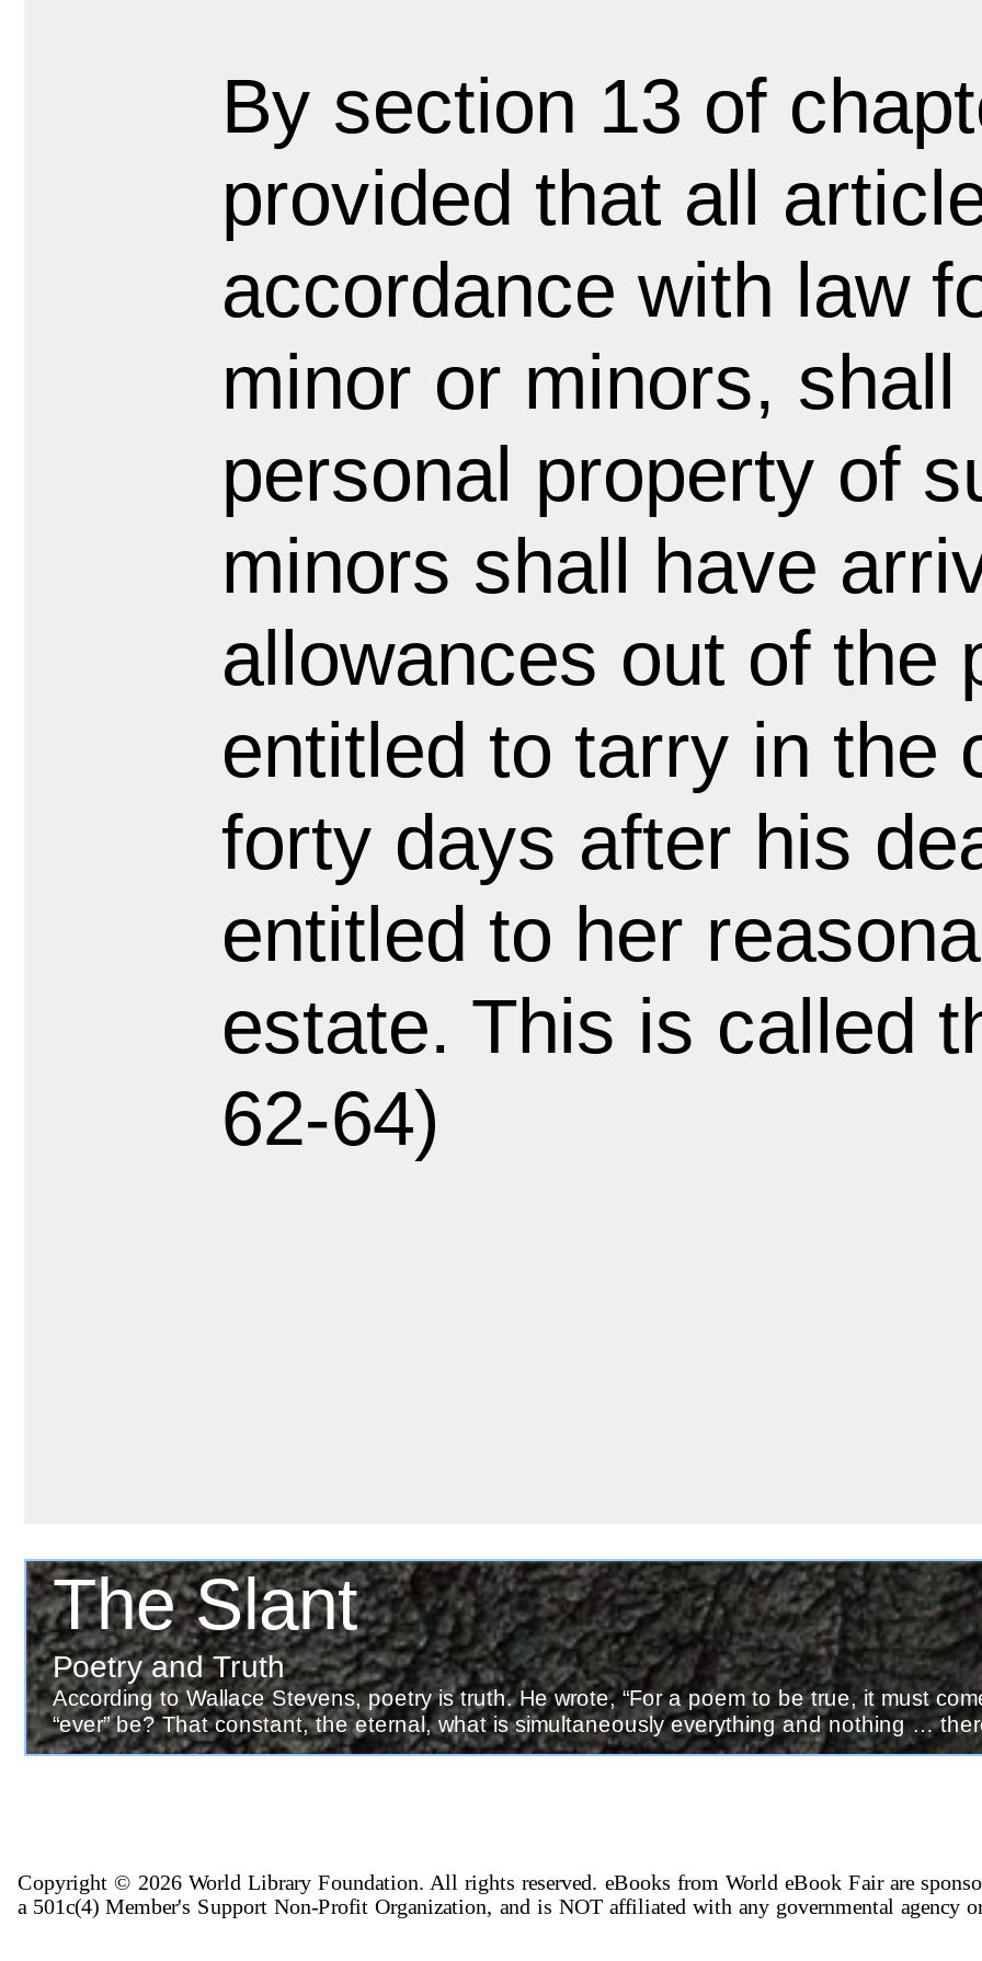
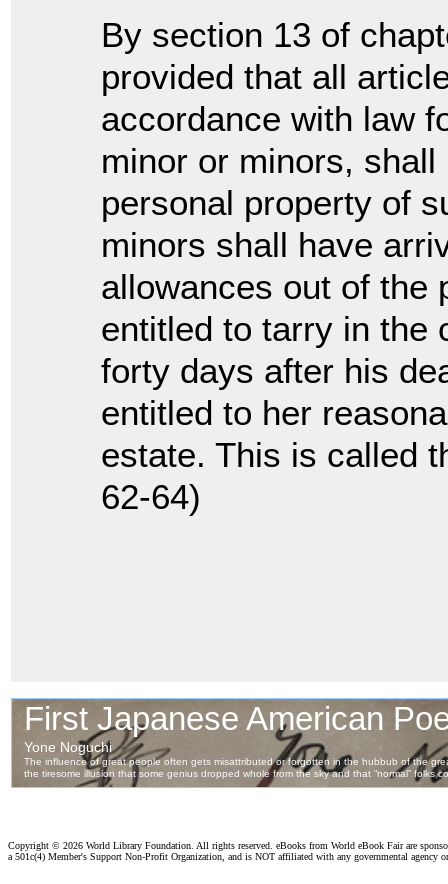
[24,1559,975,1756] [image] -> [11,698,445,788] [image]

